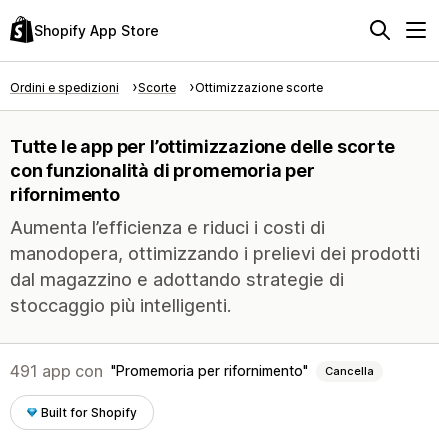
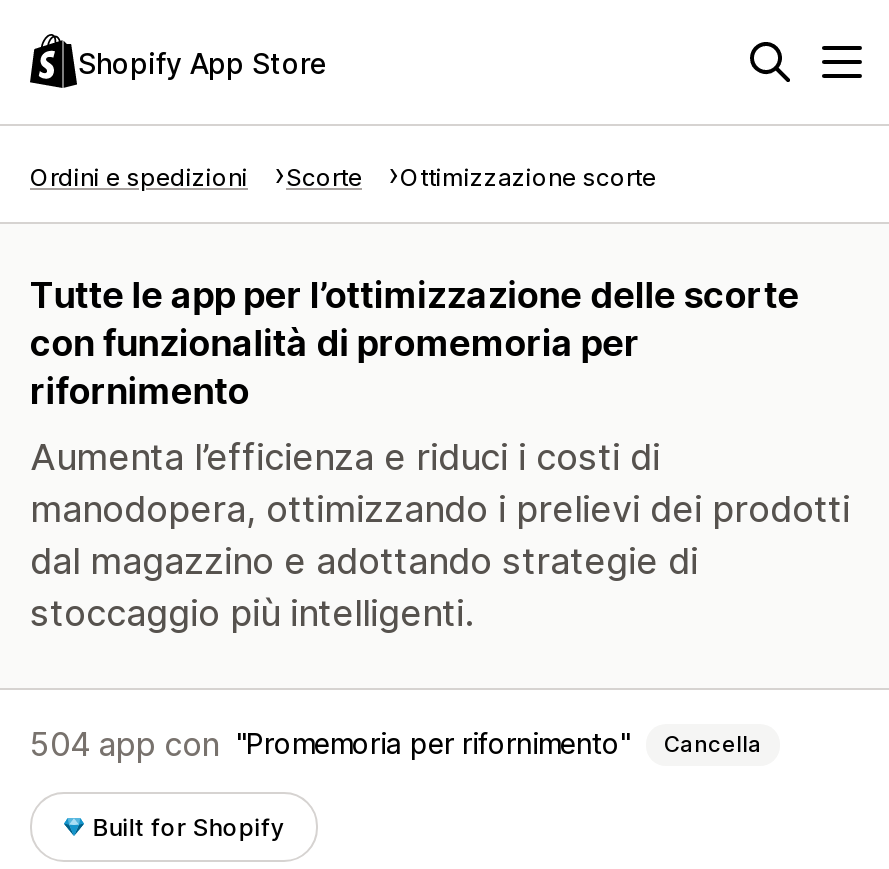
[10,361,374,381] 491 app con Promemoria per rifornimento Cancella -> [30,724,762,764] 504 app con Promemoria per rifornimento Cancella

